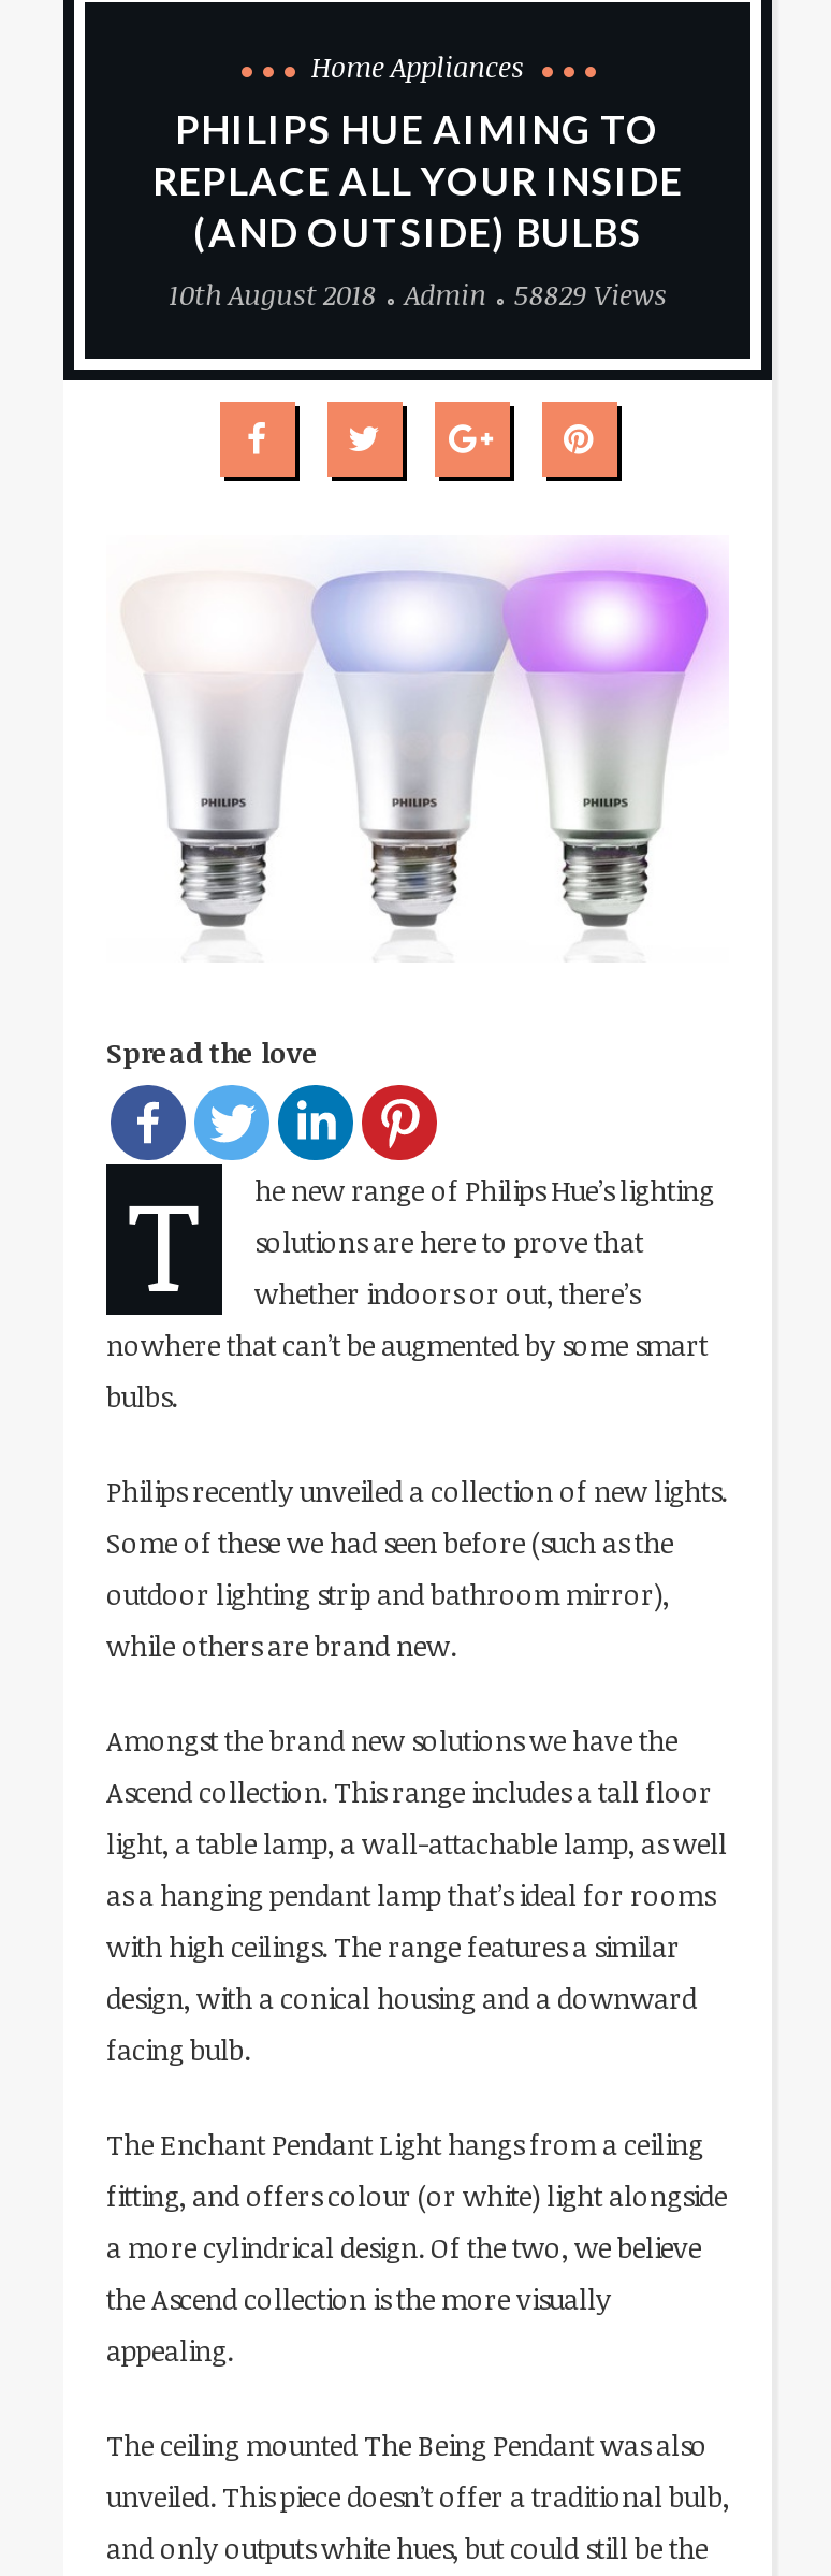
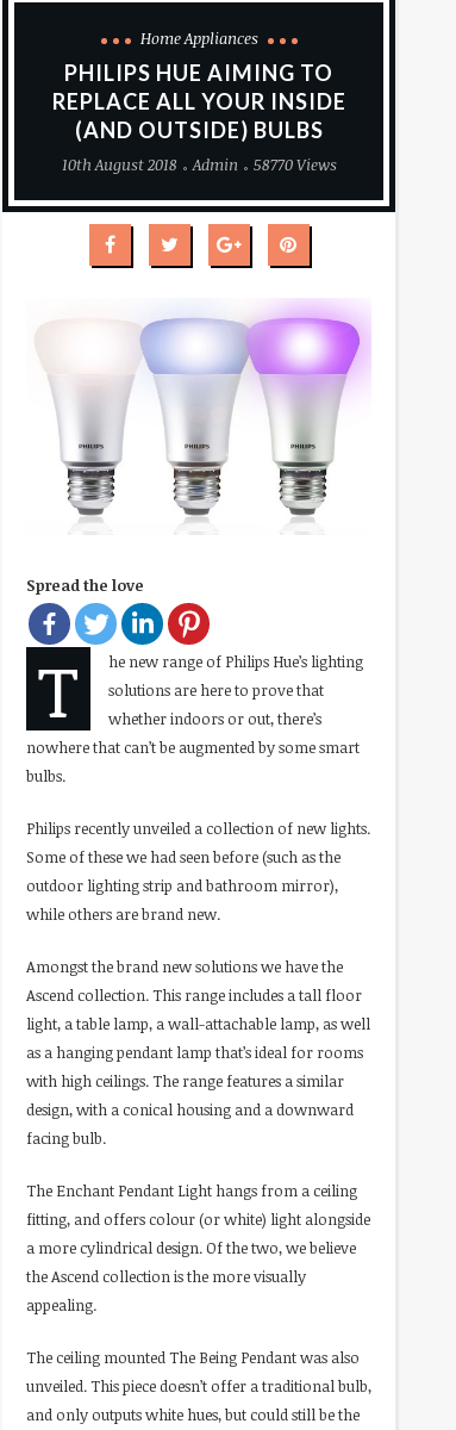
[169,275,667,314] 10th August 2018 Admin 58829 Views -> [61,154,336,175] 10th August 2018 Admin 58770 Views

